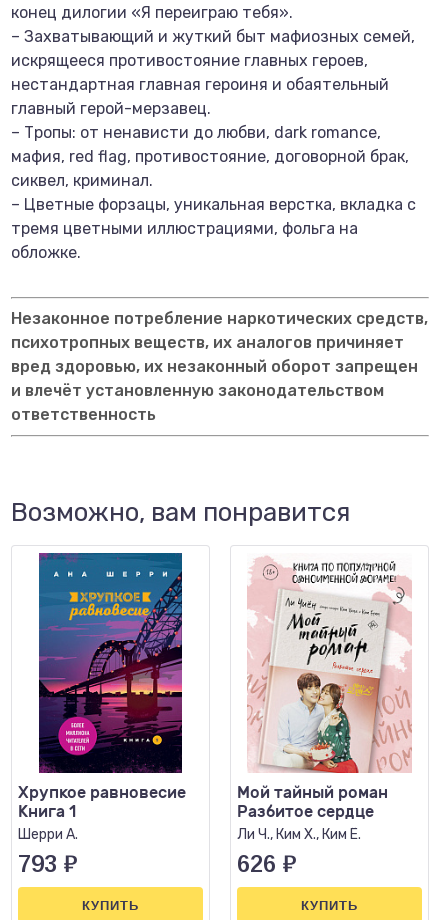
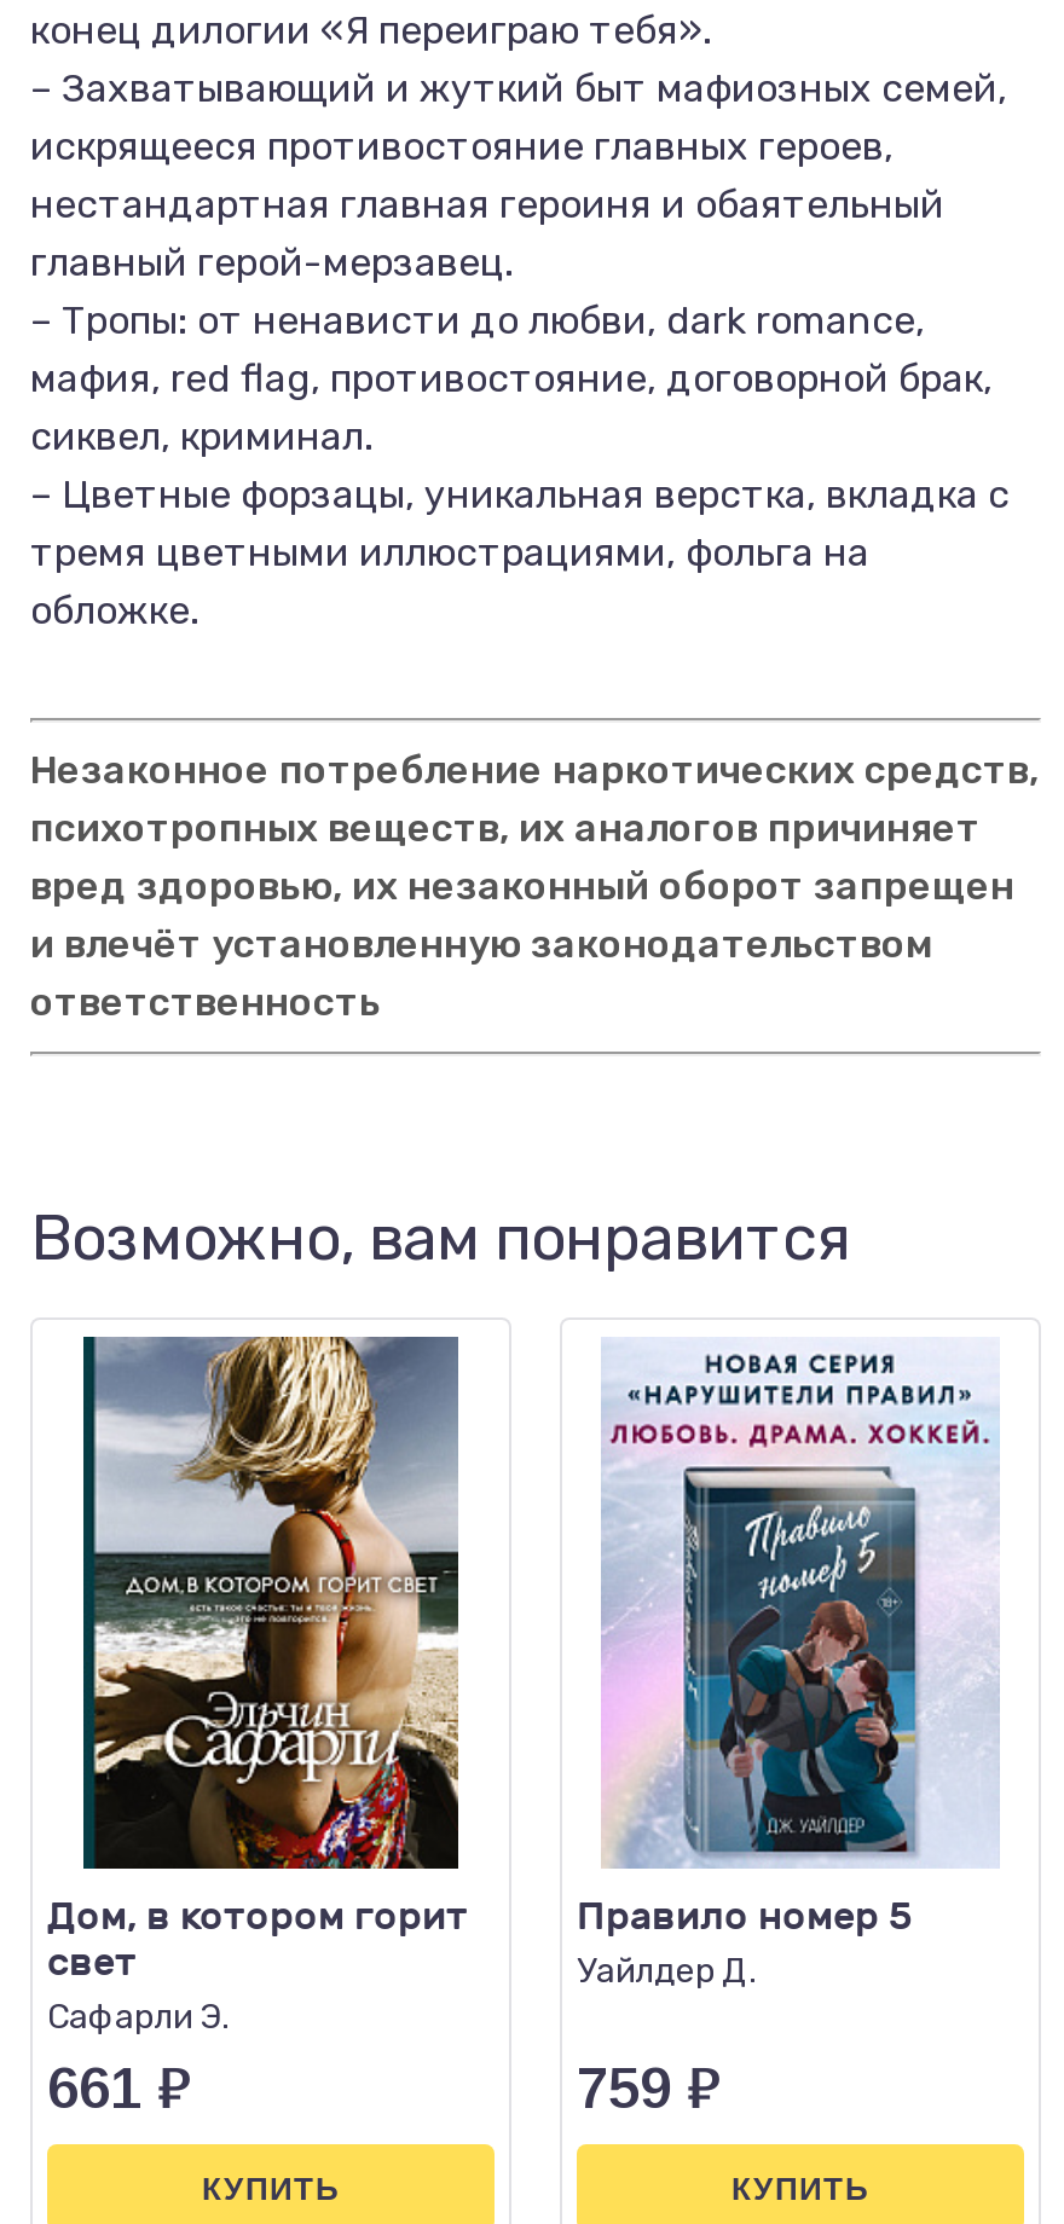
[18,552,188,877] [image] | Хрупкое равновесие | Книга 1 | Шерри А. | 793 ₽ -> [47,1334,468,2120] [image] | Дом, в котором горит | свет | Сафарли Э. | 661 ₽
[237,556,412,877] [image] | Мой тайный роман | Разбитое сердце | Ли Ч., Ким Х., Ким Ё. | 626 ₽ -> [577,1339,1000,2120] [image] | Правило номер 5 | Уайлдер Д. | 759 ₽

